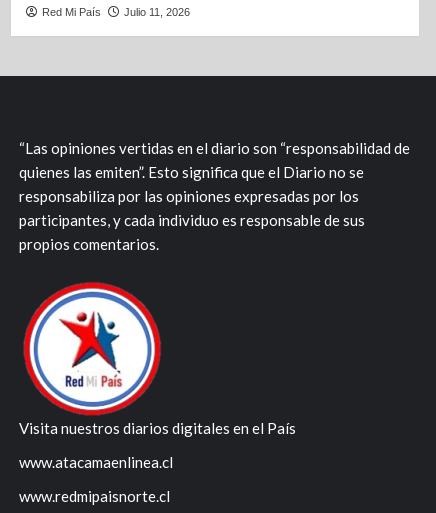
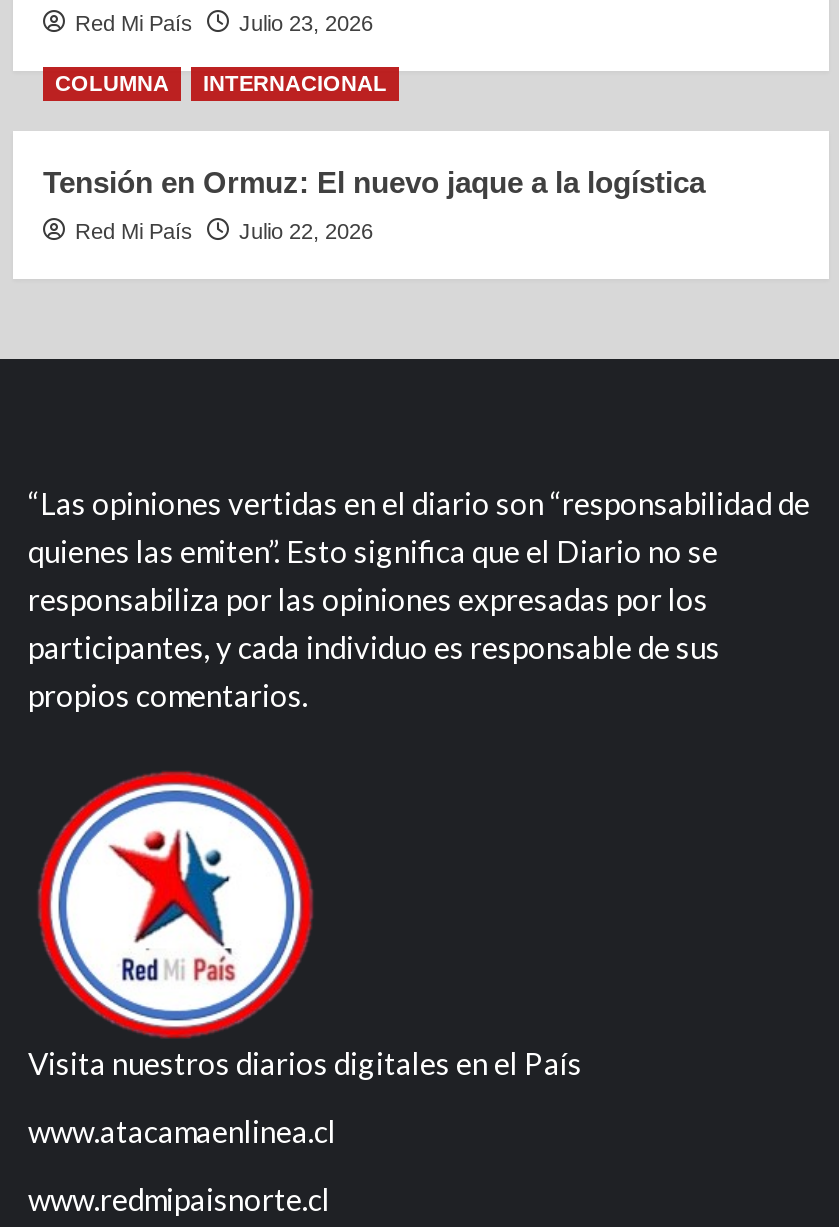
[124,5,190,17] Julio 11, 2026 -> [43,11,705,243] Julio 23, 2026 | COLUMNA | INTERNACIONAL | Tensión en Ormuz: El nuevo jaque a la logística | Red Mi País | Julio 22, 2026

